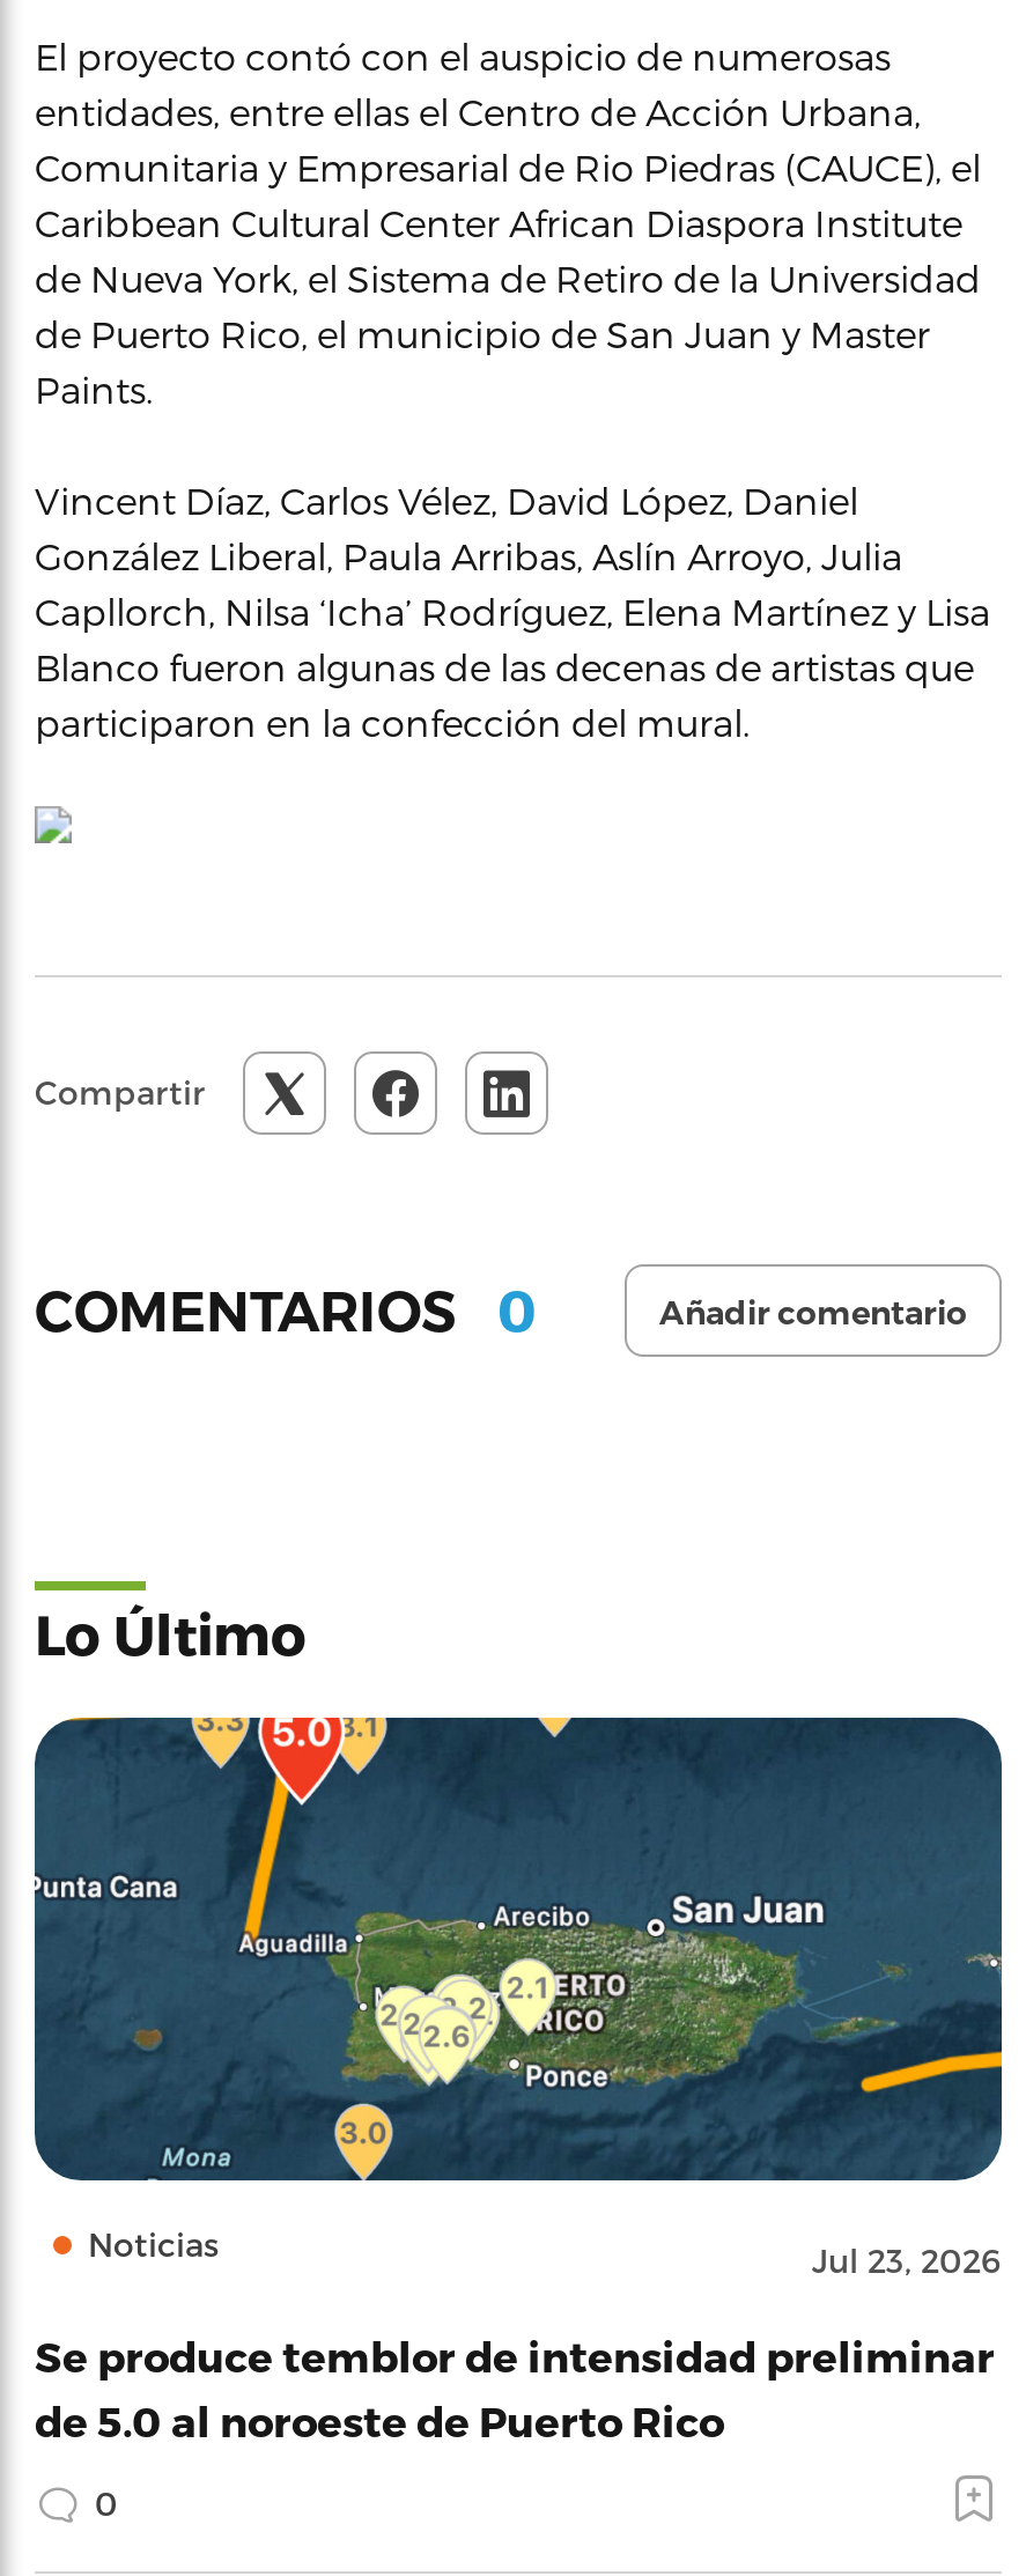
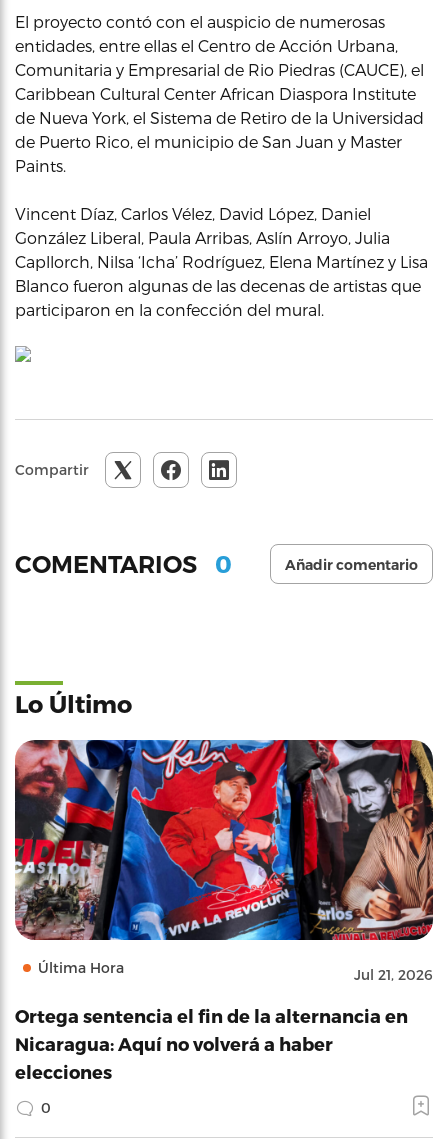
[32,1715,1004,2280] [image] | Noticias | Jul 23, 2026 -> [14,739,434,983] [image] | Última Hora | Jul 21, 2026
[35,2331,995,2444] Se produce temblor de intensidad preliminar | de 5.0 al noroeste de Puerto Rico -> [15,1005,408,1082] Ortega sentencia el fin de la alternancia en | Nicaragua: Aquí no volverá a haber | elecciones

